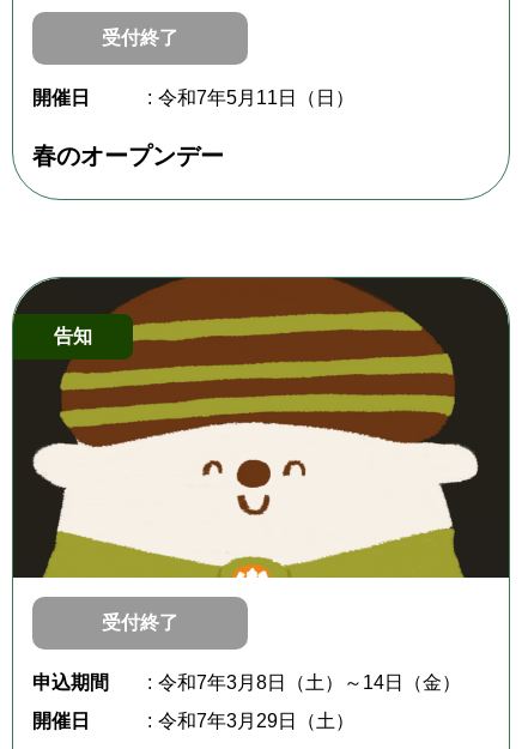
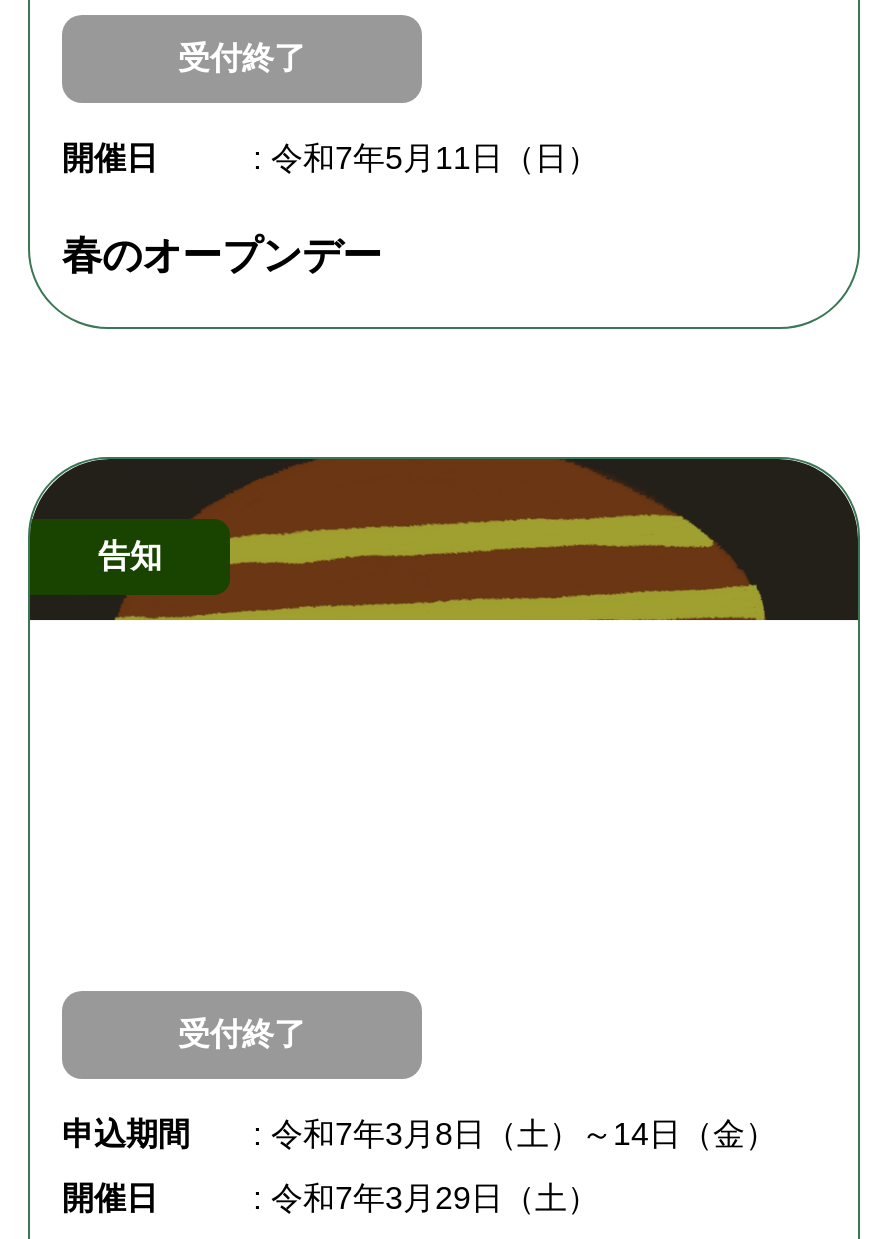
[12,373,510,579] [image] -> none

